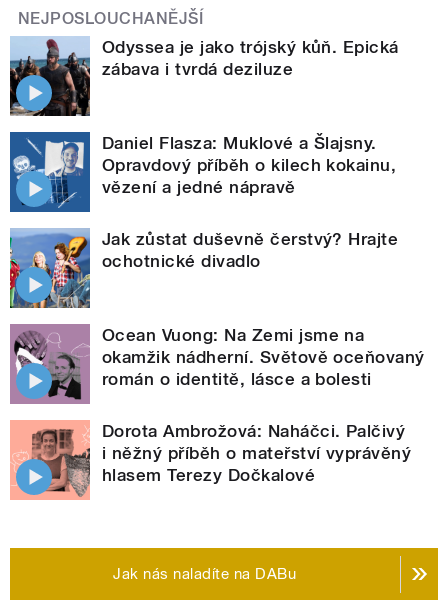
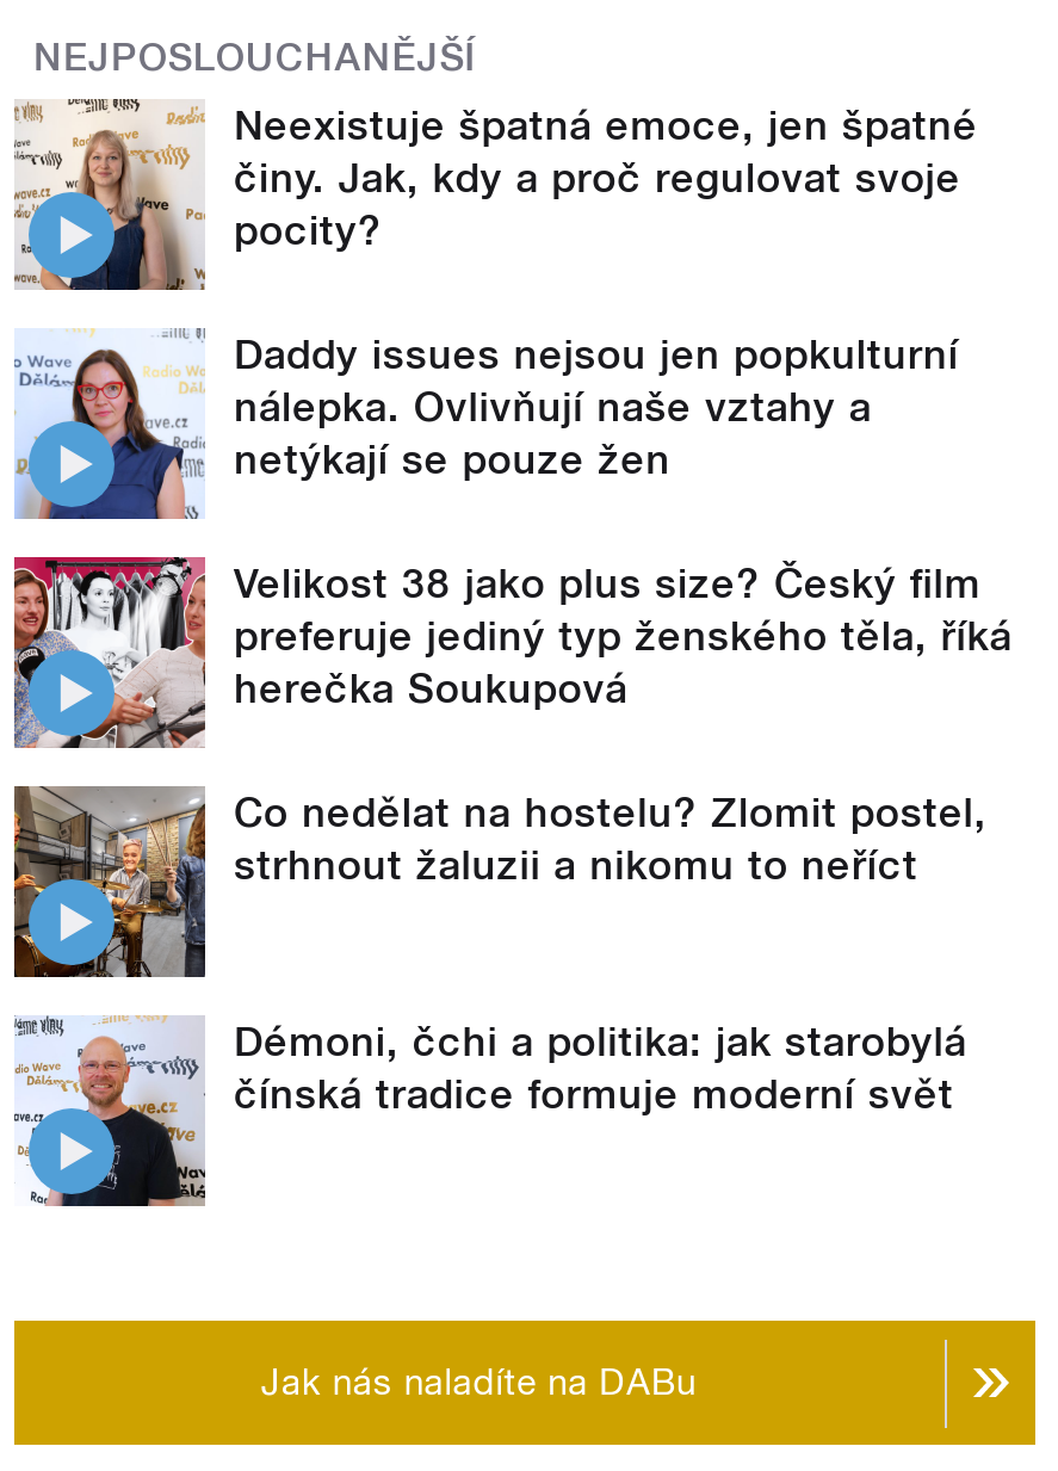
[9,36,399,116] [image] | Odyssea je jako trójský kůň. Epická | zábava i tvrdá deziluze -> [14,97,978,292] [image] | Neexistuje špatná emoce, jen špatné | činy. Jak, kdy a proč regulovat svoje | pocity?
[9,131,396,213] [image] | Daniel Flasza: Muklové a Šlajsny. | Opravdový příběh o kilech kokainu, | vězení a jedné nápravě -> [14,328,959,521] [image] | Daddy issues nejsou jen popkulturní | nálepka. Ovlivňují naše vztahy a | netýkají se pouze žen
[9,228,398,309] [image] | Jak zůstat duševně čerstvý? Hrajte | ochotnické divadlo -> [12,555,1012,750] [image] | Velikost 38 jako plus size? Český film | preferuje jediný typ ženského těla, říká | herečka Soukupová
[10,324,425,404] [image] | Ocean Vuong: Na Zemi jsme na | okamžik nádherní. Světově oceňovaný | román o identitě, lásce a bolesti -> [12,784,987,979] [image] | Co nedělat na hostelu? Zlomit postel, | strhnout žaluzii a nikomu to neříct
[9,420,411,501] [image] | Dorota Ambrožová: Naháčci. Palčivý | i něžný příběh o mateřství vyprávěný | hlasem Terezy Dočkalové -> [12,1015,967,1209] [image] | Démoni, čchi a politika: jak starobylá | čínská tradice formuje moderní svět

